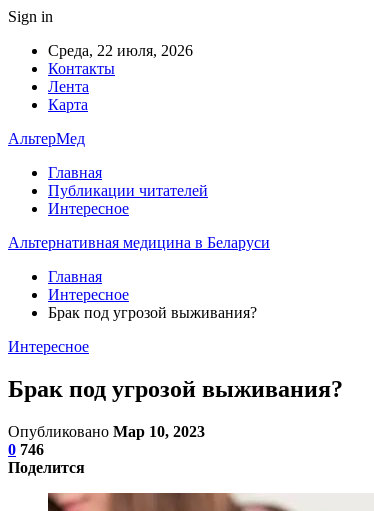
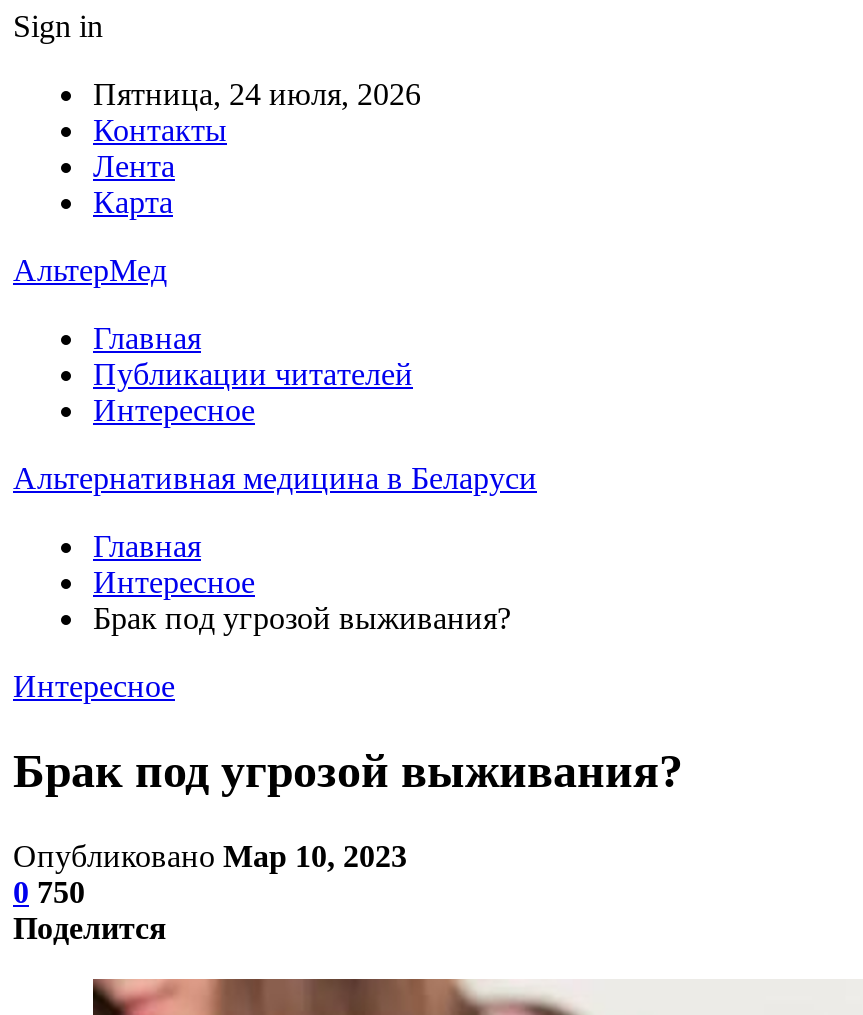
[48,42,193,59] Среда, 22 июля, 2026 -> [93,77,421,111] Пятница, 24 июля, 2026
[8,441,44,458] 0 746 -> [13,875,85,909] 0 750

